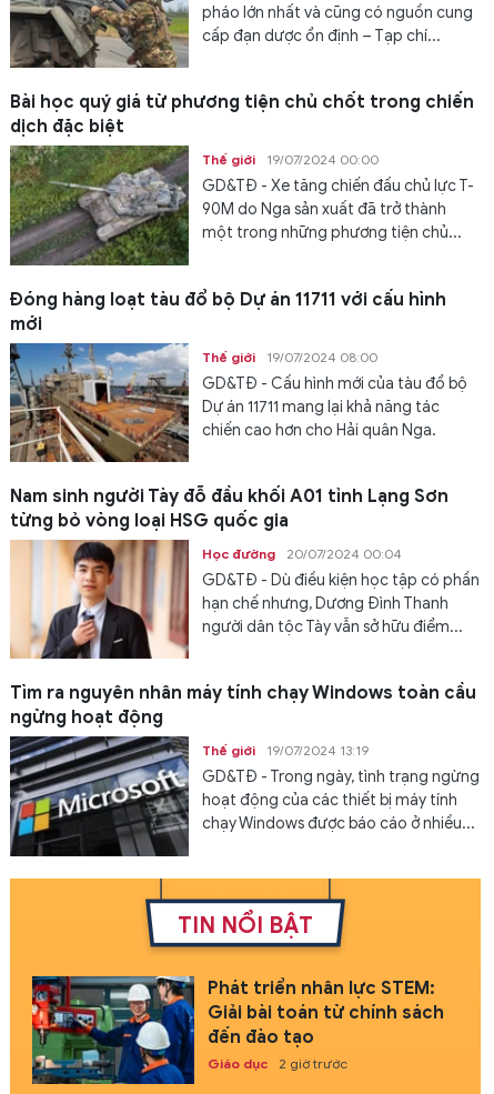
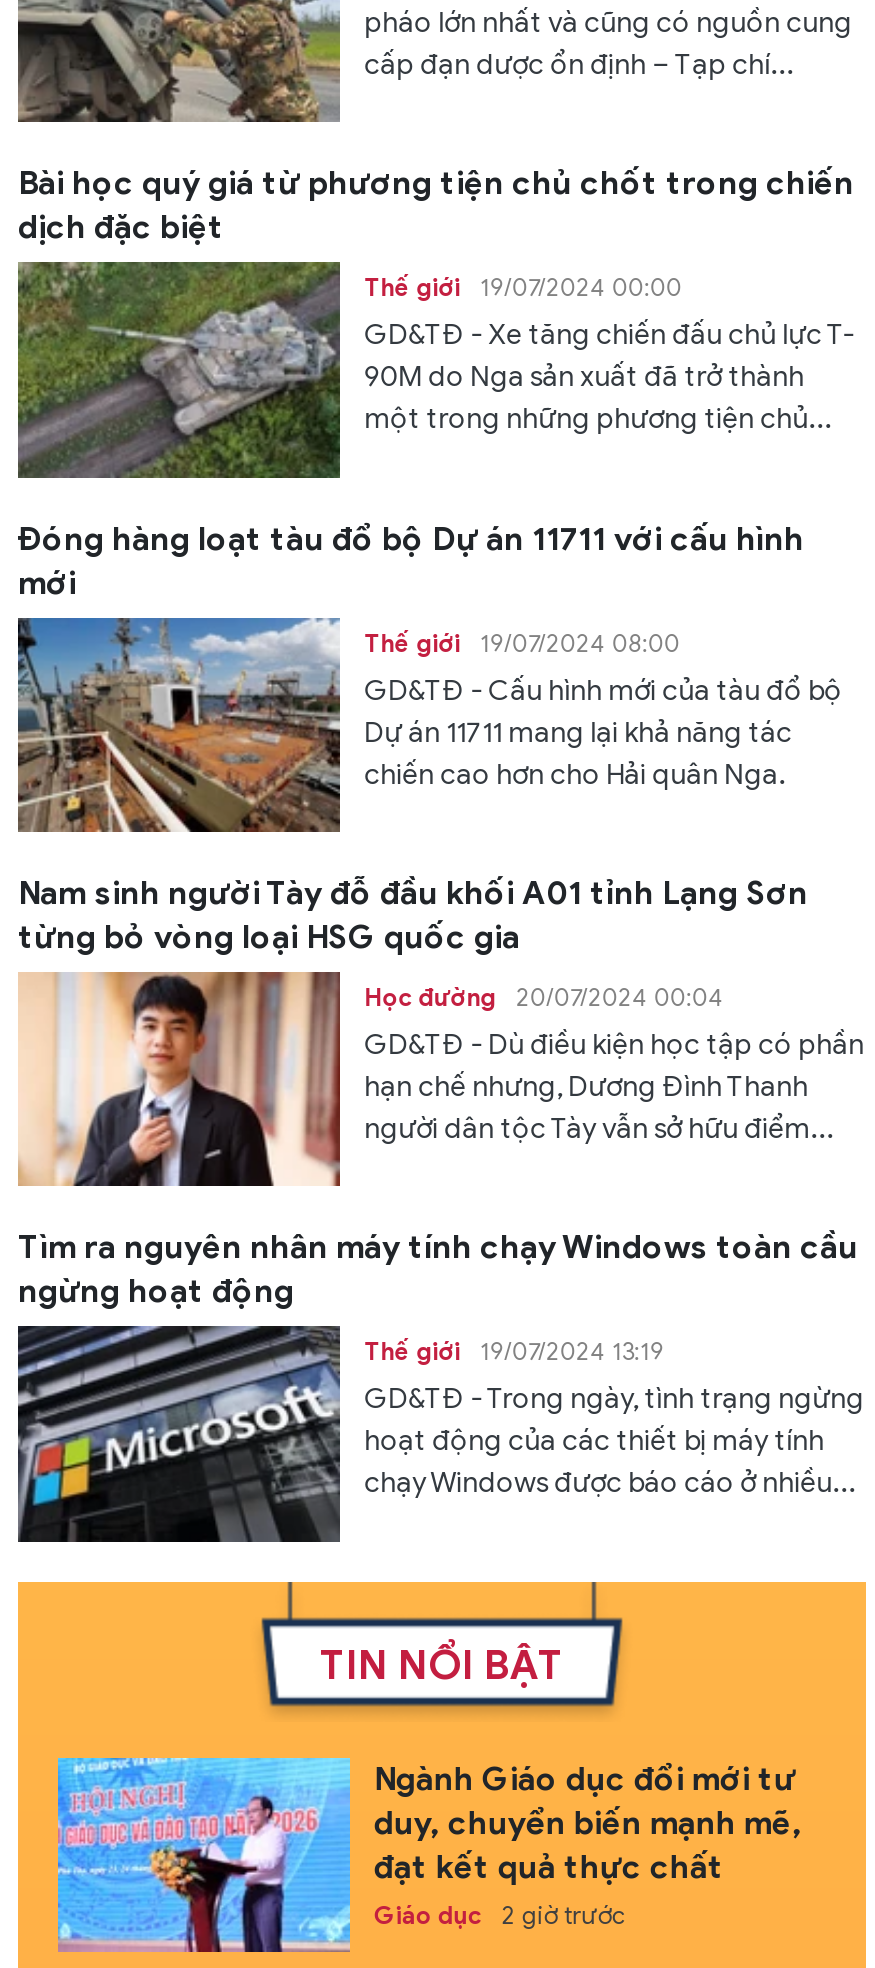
[31,975,444,1085] [image] | Phát triển nhân lực STEM: | Giải bài toán từ chính sách | đến đào tạo -> [56,1756,802,1954] [image] | Ngành Giáo dục đổi mới tư | duy, chuyển biến mạnh mẽ, | đạt kết quả thực chất

